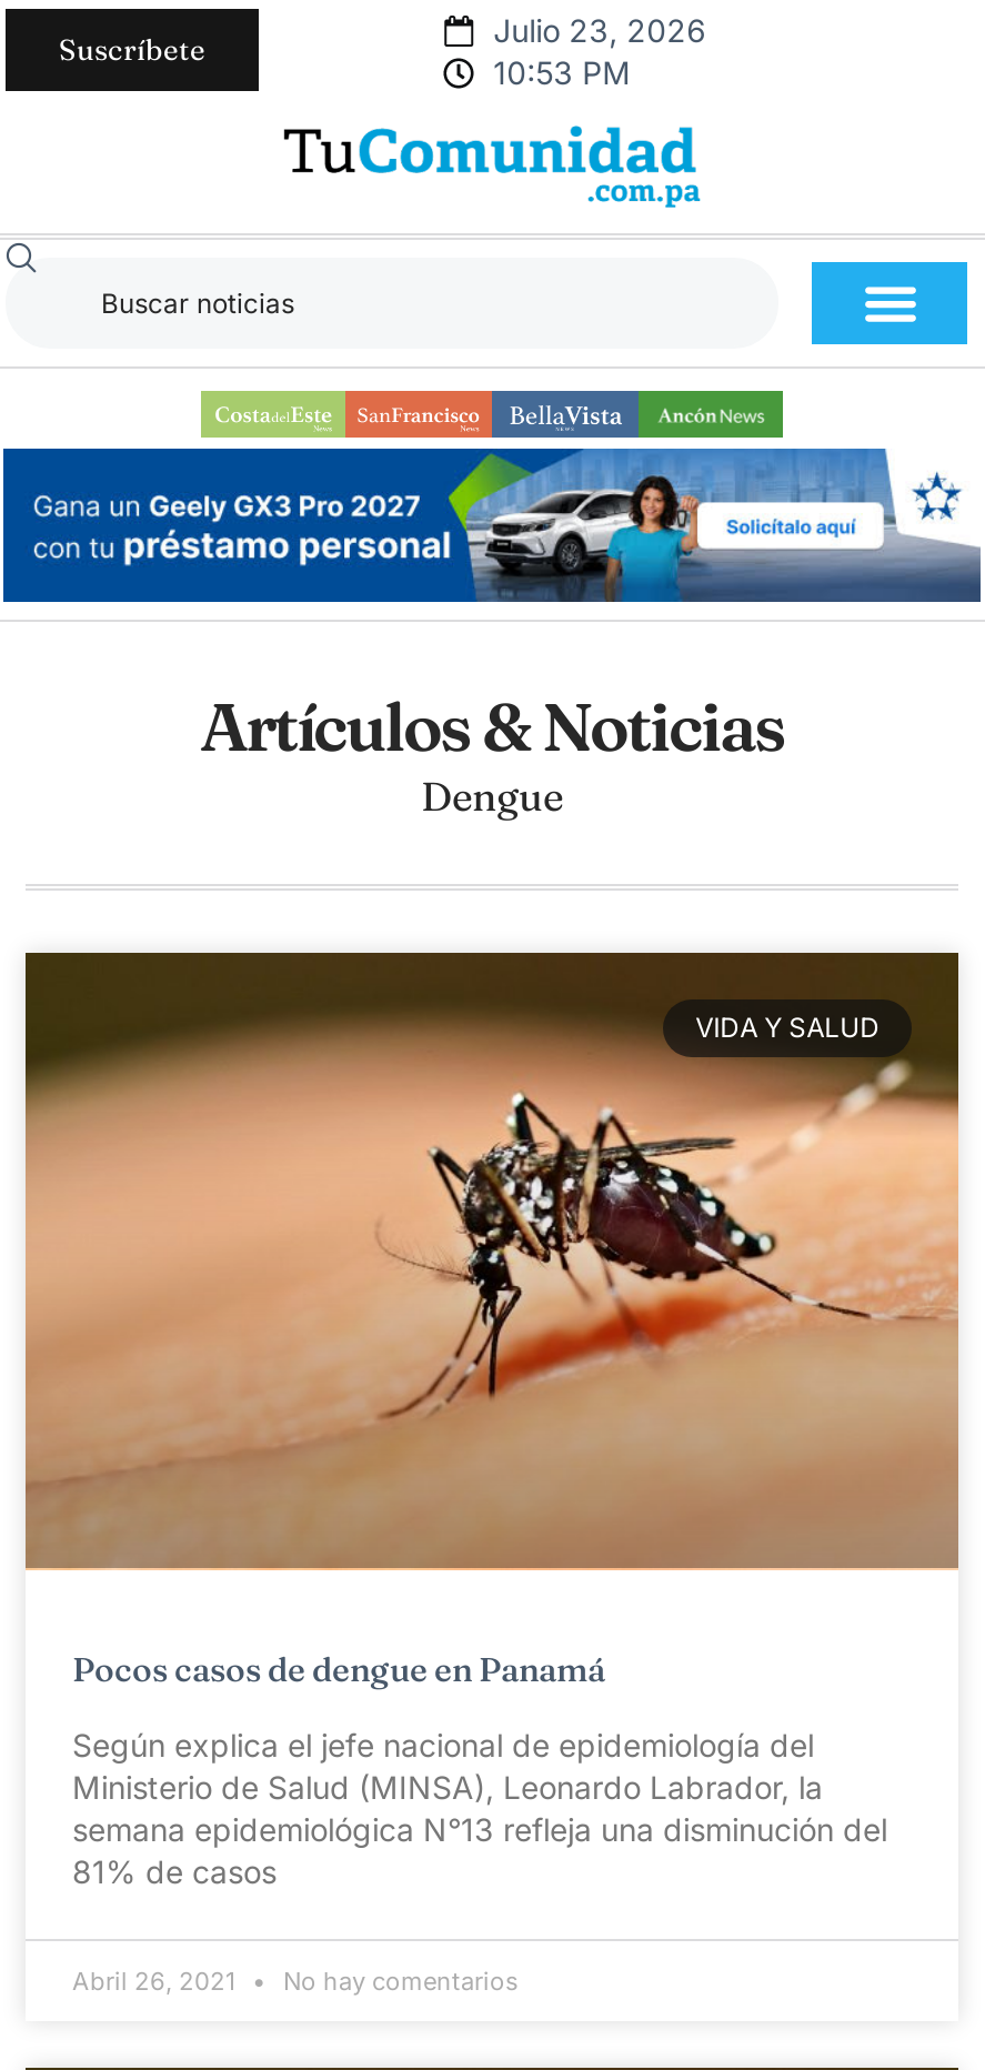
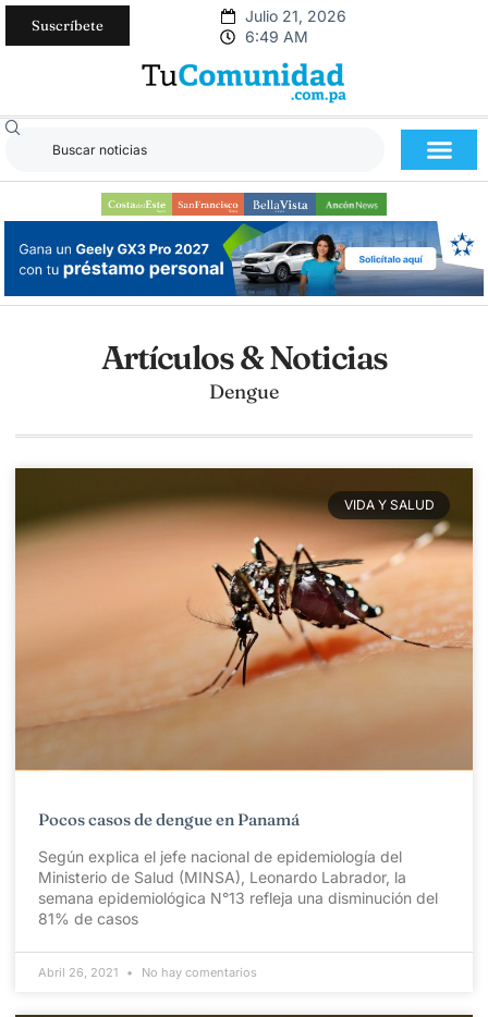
[493,11,706,91] Julio 23, 2026 | 10:53 PM -> [245,7,346,46] Julio 21, 2026 | 6:49 AM

